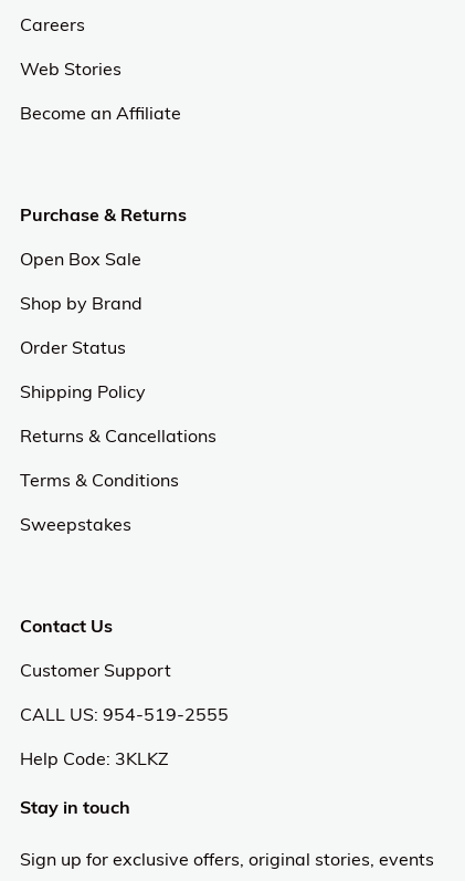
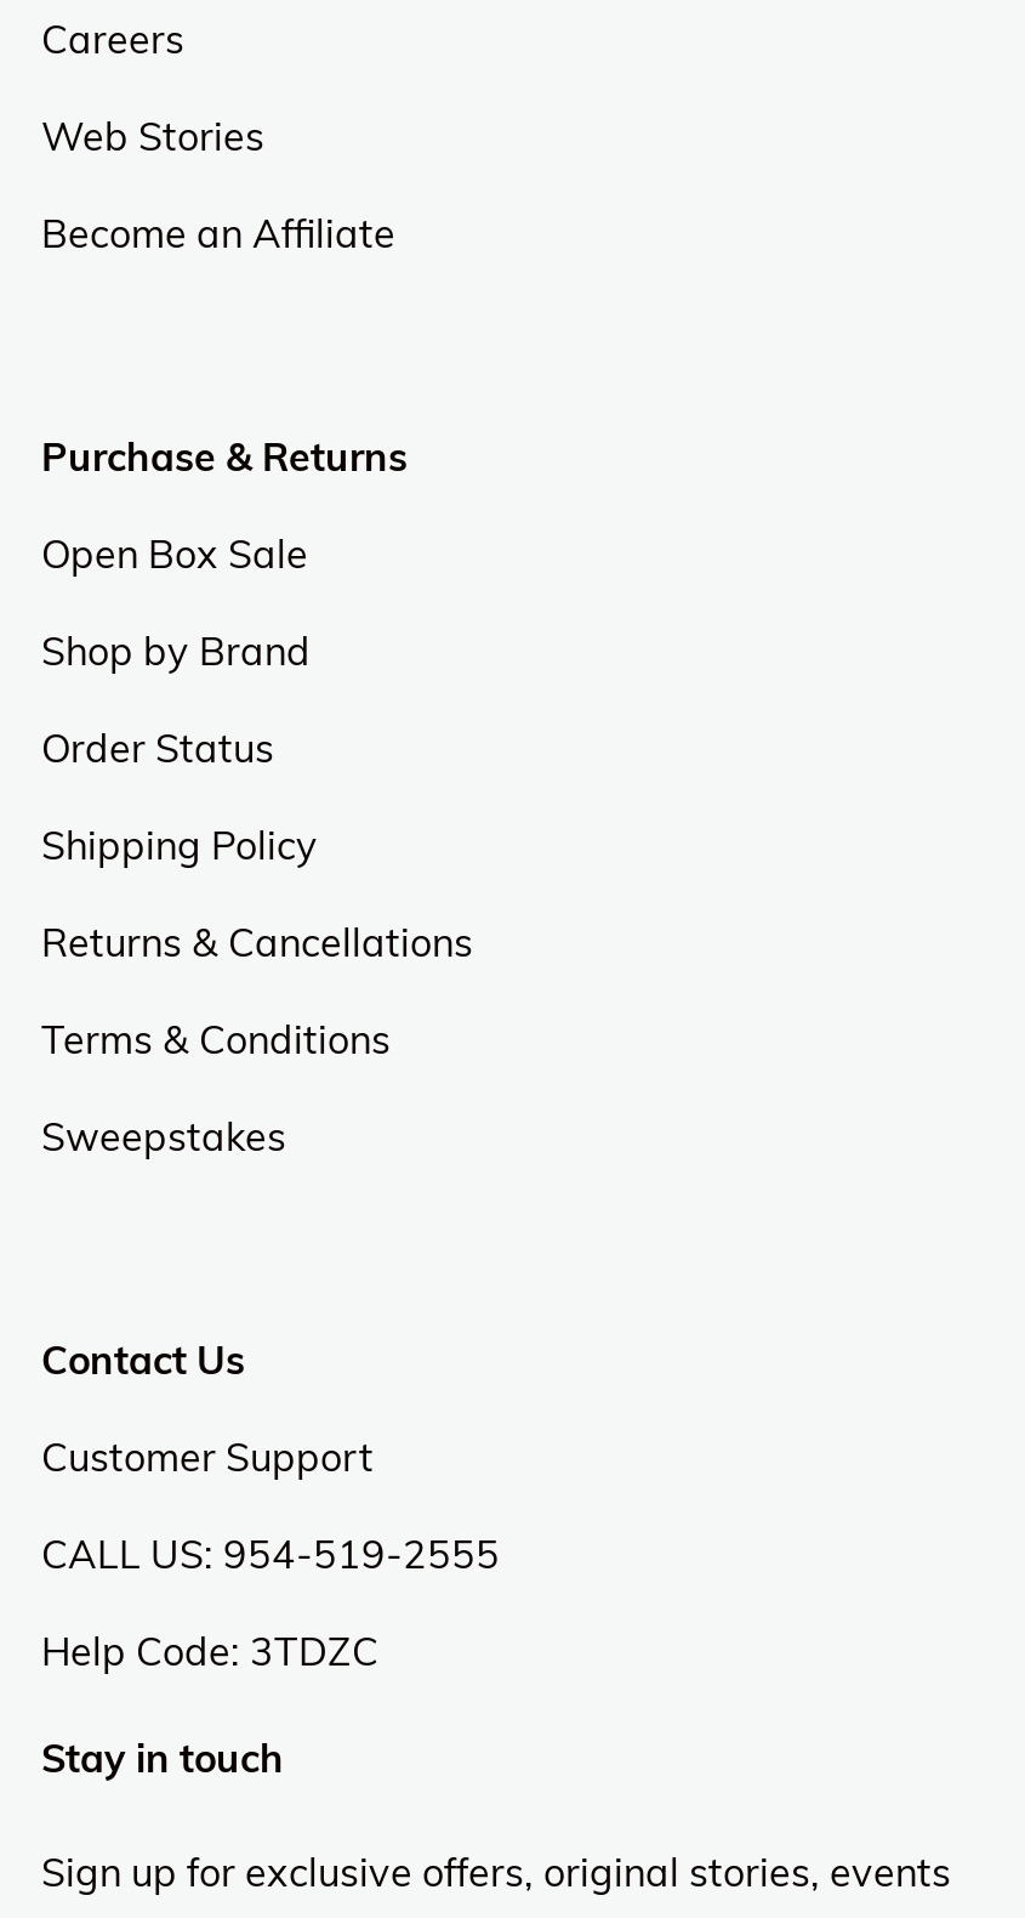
[20,748,169,770] Help Code: 3KLKZ -> [41,1628,378,1676] Help Code: 3TDZC

